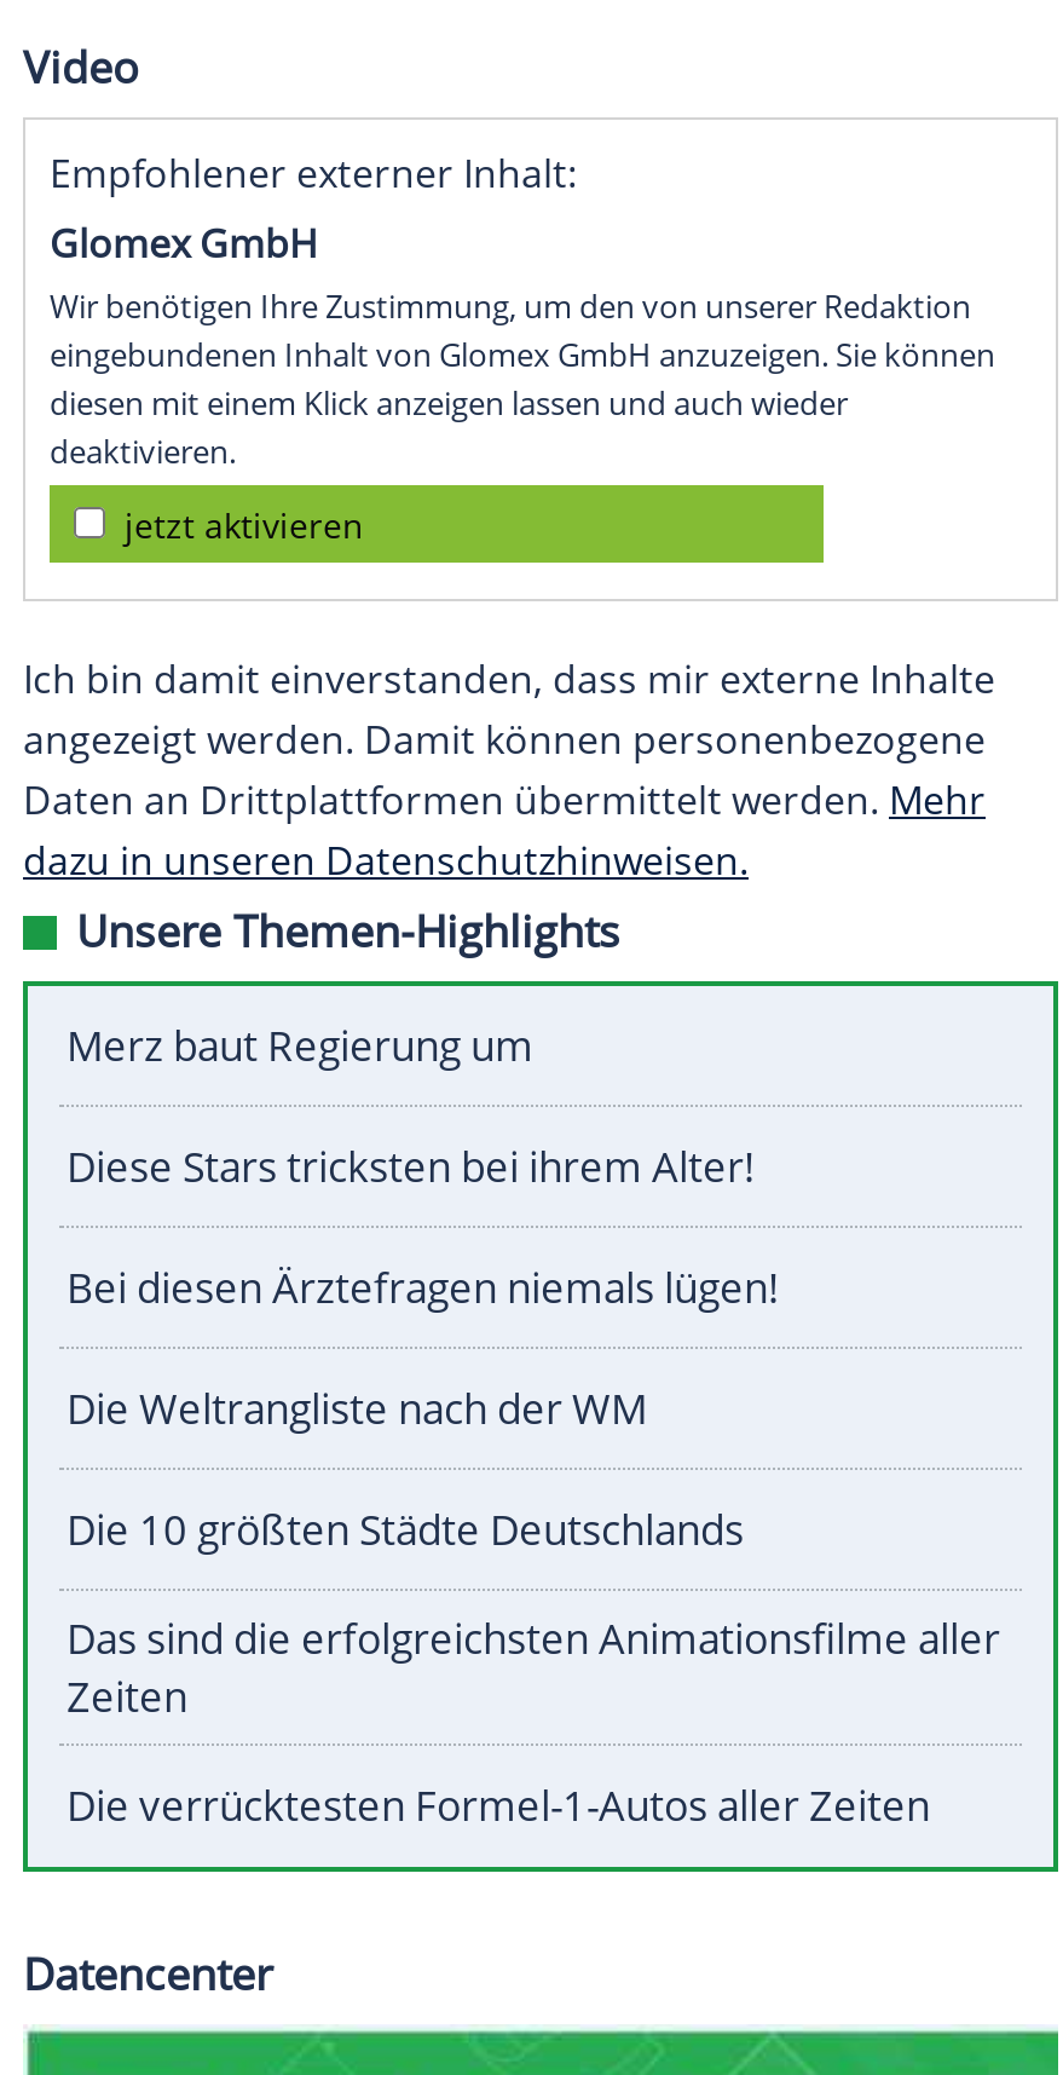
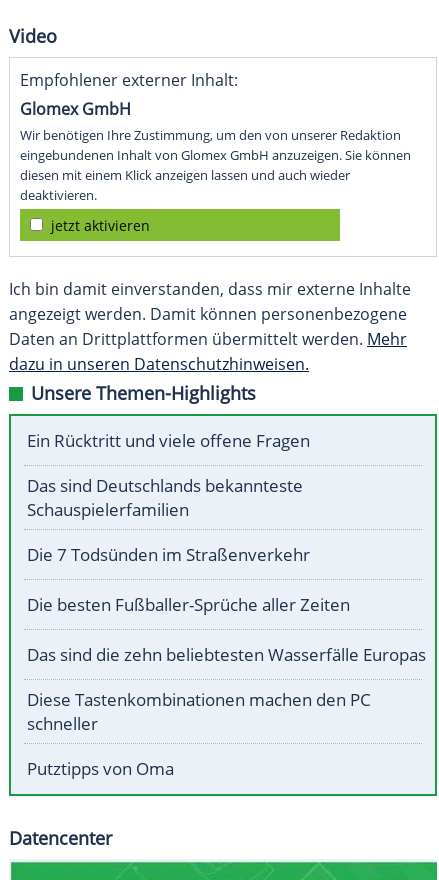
[67,1018,533,1074] Merz baut Regierung um -> [27,429,310,452] Ein Rücktritt und viele offene Fragen
[67,1139,756,1195] Diese Stars tricksten bei ihrem Alter! -> [27,474,303,521] Das sind Deutschlands bekannteste | Schauspielerfamilien
[67,1260,780,1316] Bei diesen Ärztefragen niemals lügen! -> [27,543,310,566] Die 7 Todsünden im Straßenverkehr
[67,1381,647,1437] Die Weltrangliste nach der WM -> [27,593,350,616] Die besten Fußballer-Sprüche aller Zeiten
[67,1502,744,1558] Die 10 größten Städte Deutschlands -> [27,643,426,666] Das sind die zehn beliebtesten Wasserfälle Europas
[67,1611,1000,1725] Das sind die erfolgreichsten Animationsfilme aller | Zeiten -> [27,688,371,735] Diese Tastenkombinationen machen den PC | schneller
[67,1778,930,1834] Die verrücktesten Formel-1-Autos aller Zeiten -> [27,757,174,780] Putztipps von Oma

